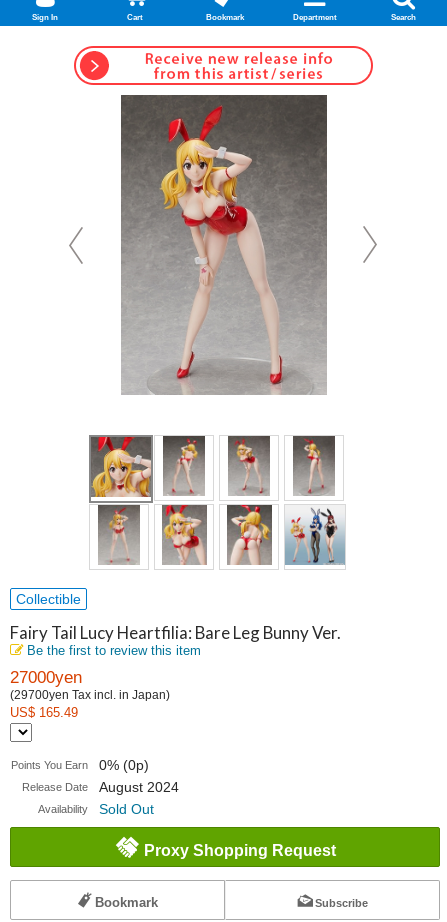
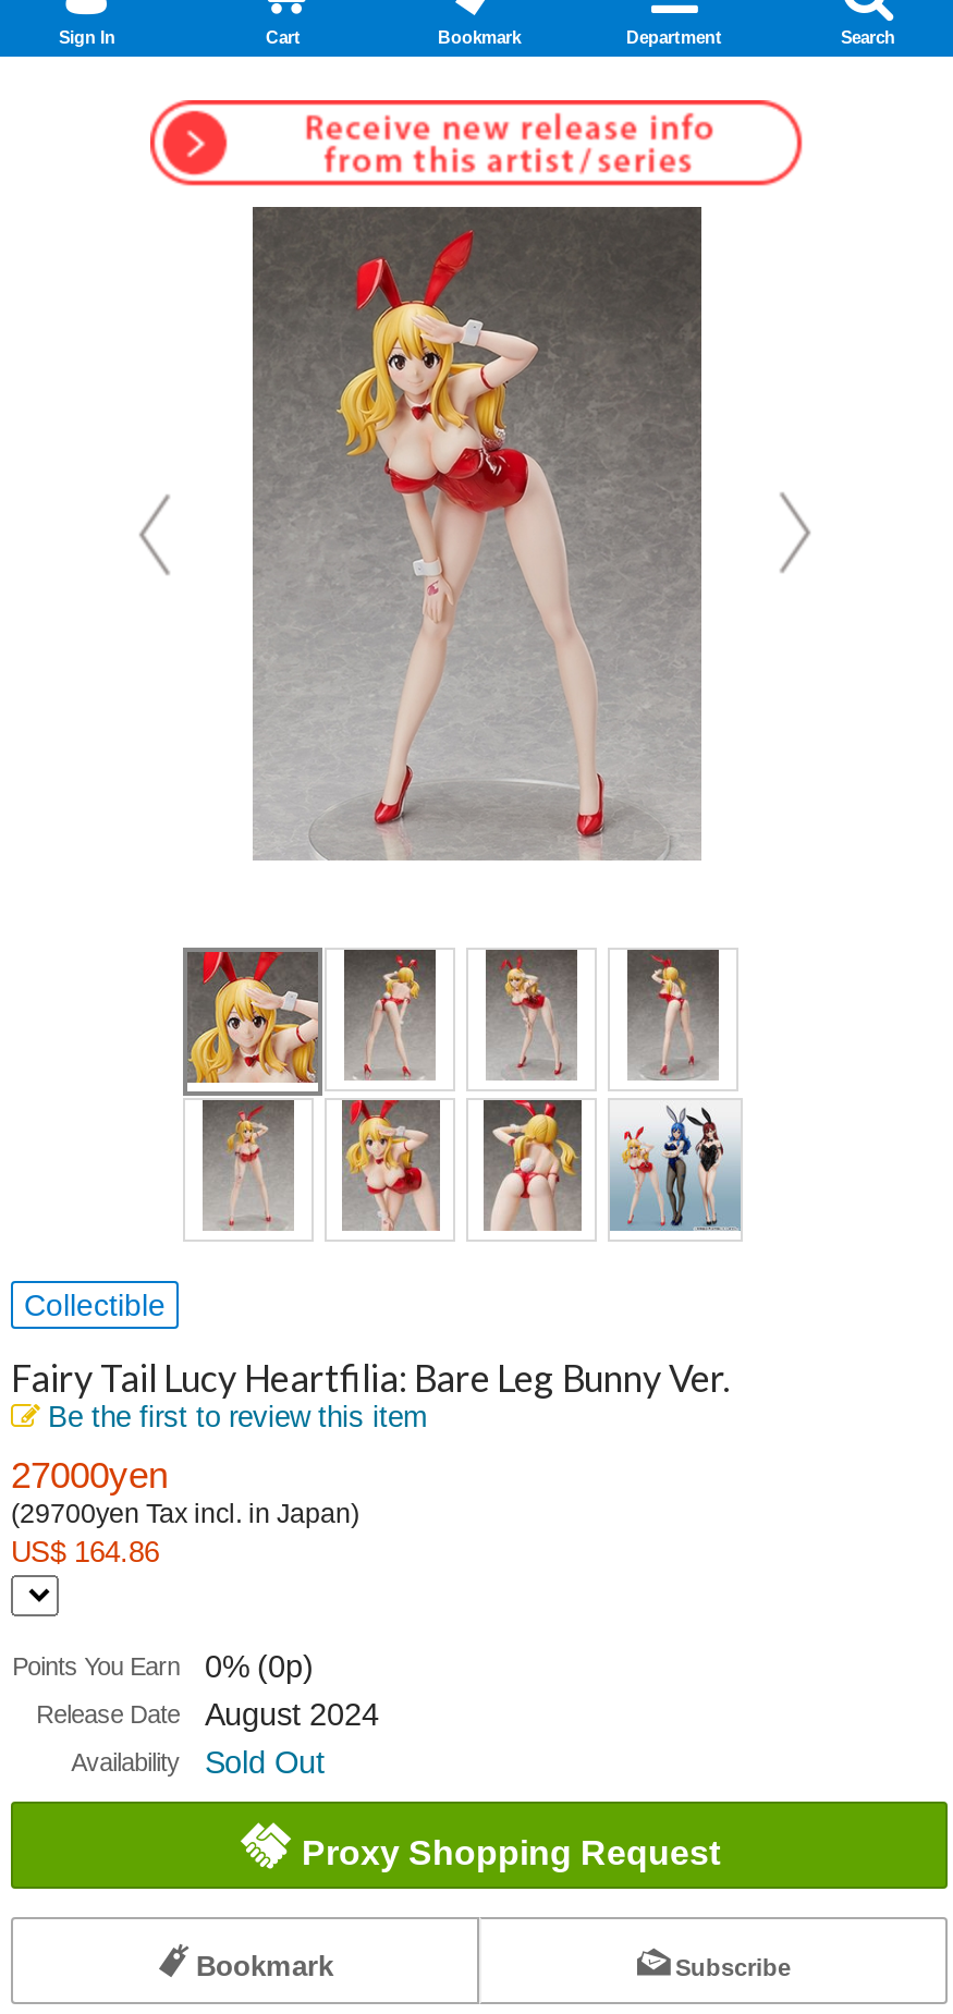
[10,704,78,719] US$ 165.49 -> [11,1535,159,1567] US$ 164.86

